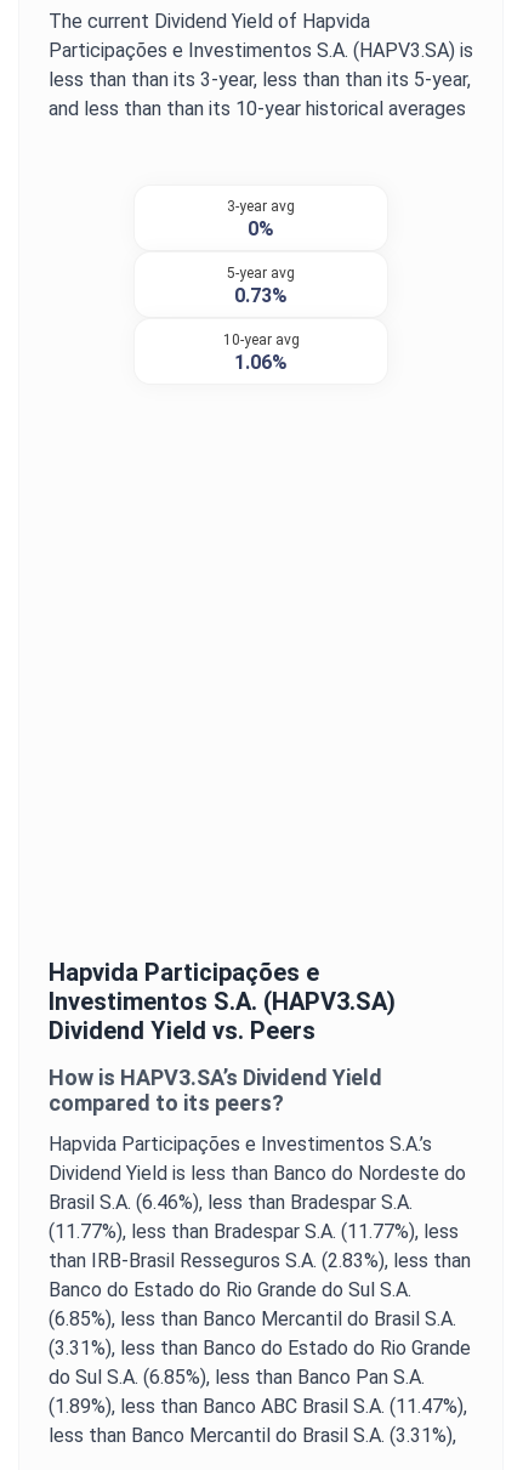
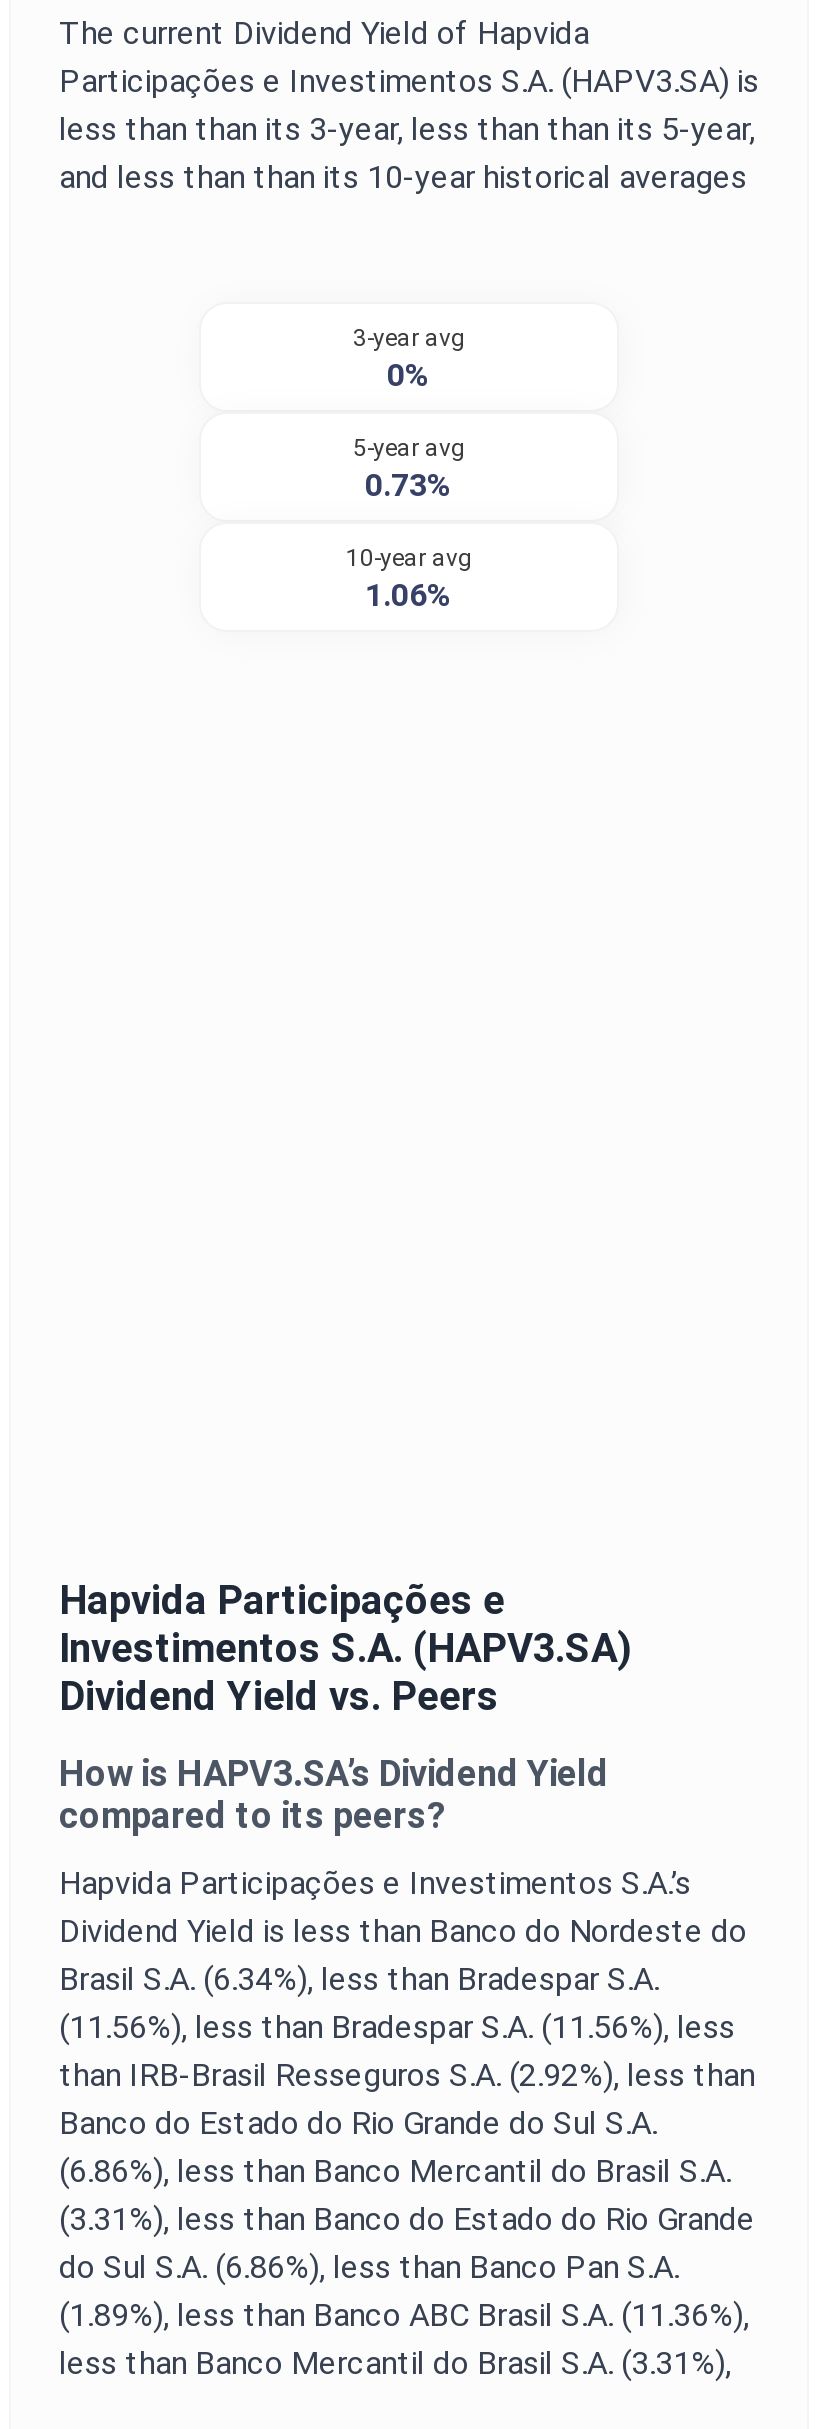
[49,1191,413,1214] Brasil S.A. (6.46%), less than Bradespar S.A. -> [59,1960,659,1998] Brasil S.A. (6.34%), less than Bradespar S.A.
[49,1220,459,1243] (11.77%), less than Bradespar S.A. (11.77%), less -> [59,2008,735,2046] (11.56%), less than Bradespar S.A. (11.56%), less
[49,1249,471,1272] than IRB-Brasil Resseguros S.A. (2.83%), less than -> [59,2056,755,2094] than IRB-Brasil Resseguros S.A. (2.92%), less than
[49,1307,456,1330] (6.85%), less than Banco Mercantil do Brasil S.A. -> [59,2152,731,2190] (6.86%), less than Banco Mercantil do Brasil S.A.
[49,1366,425,1389] do Sul S.A. (6.85%), less than Banco Pan S.A. -> [59,2248,679,2286] do Sul S.A. (6.86%), less than Banco Pan S.A.
[49,1395,467,1418] (1.89%), less than Banco ABC Brasil S.A. (11.47%), -> [59,2296,749,2334] (1.89%), less than Banco ABC Brasil S.A. (11.36%),

